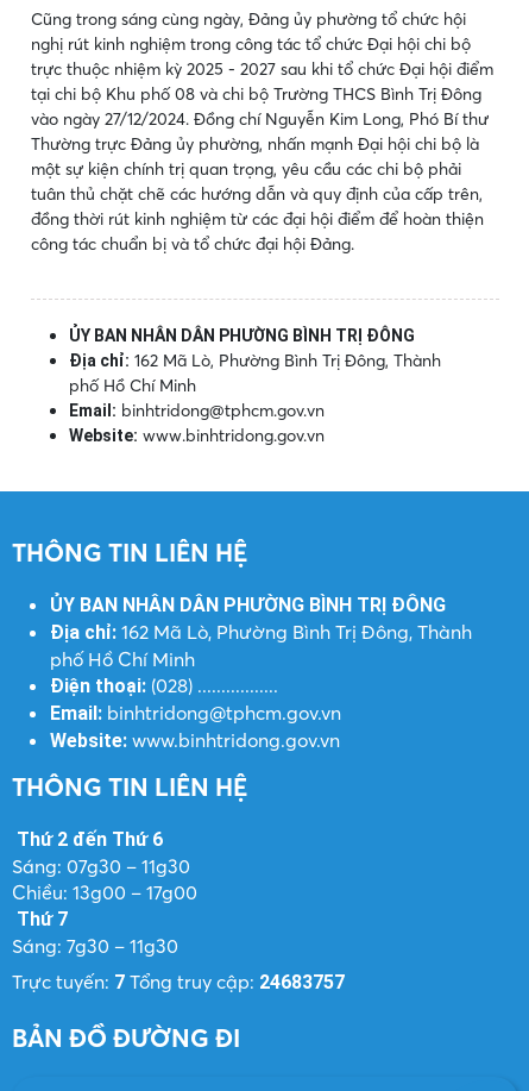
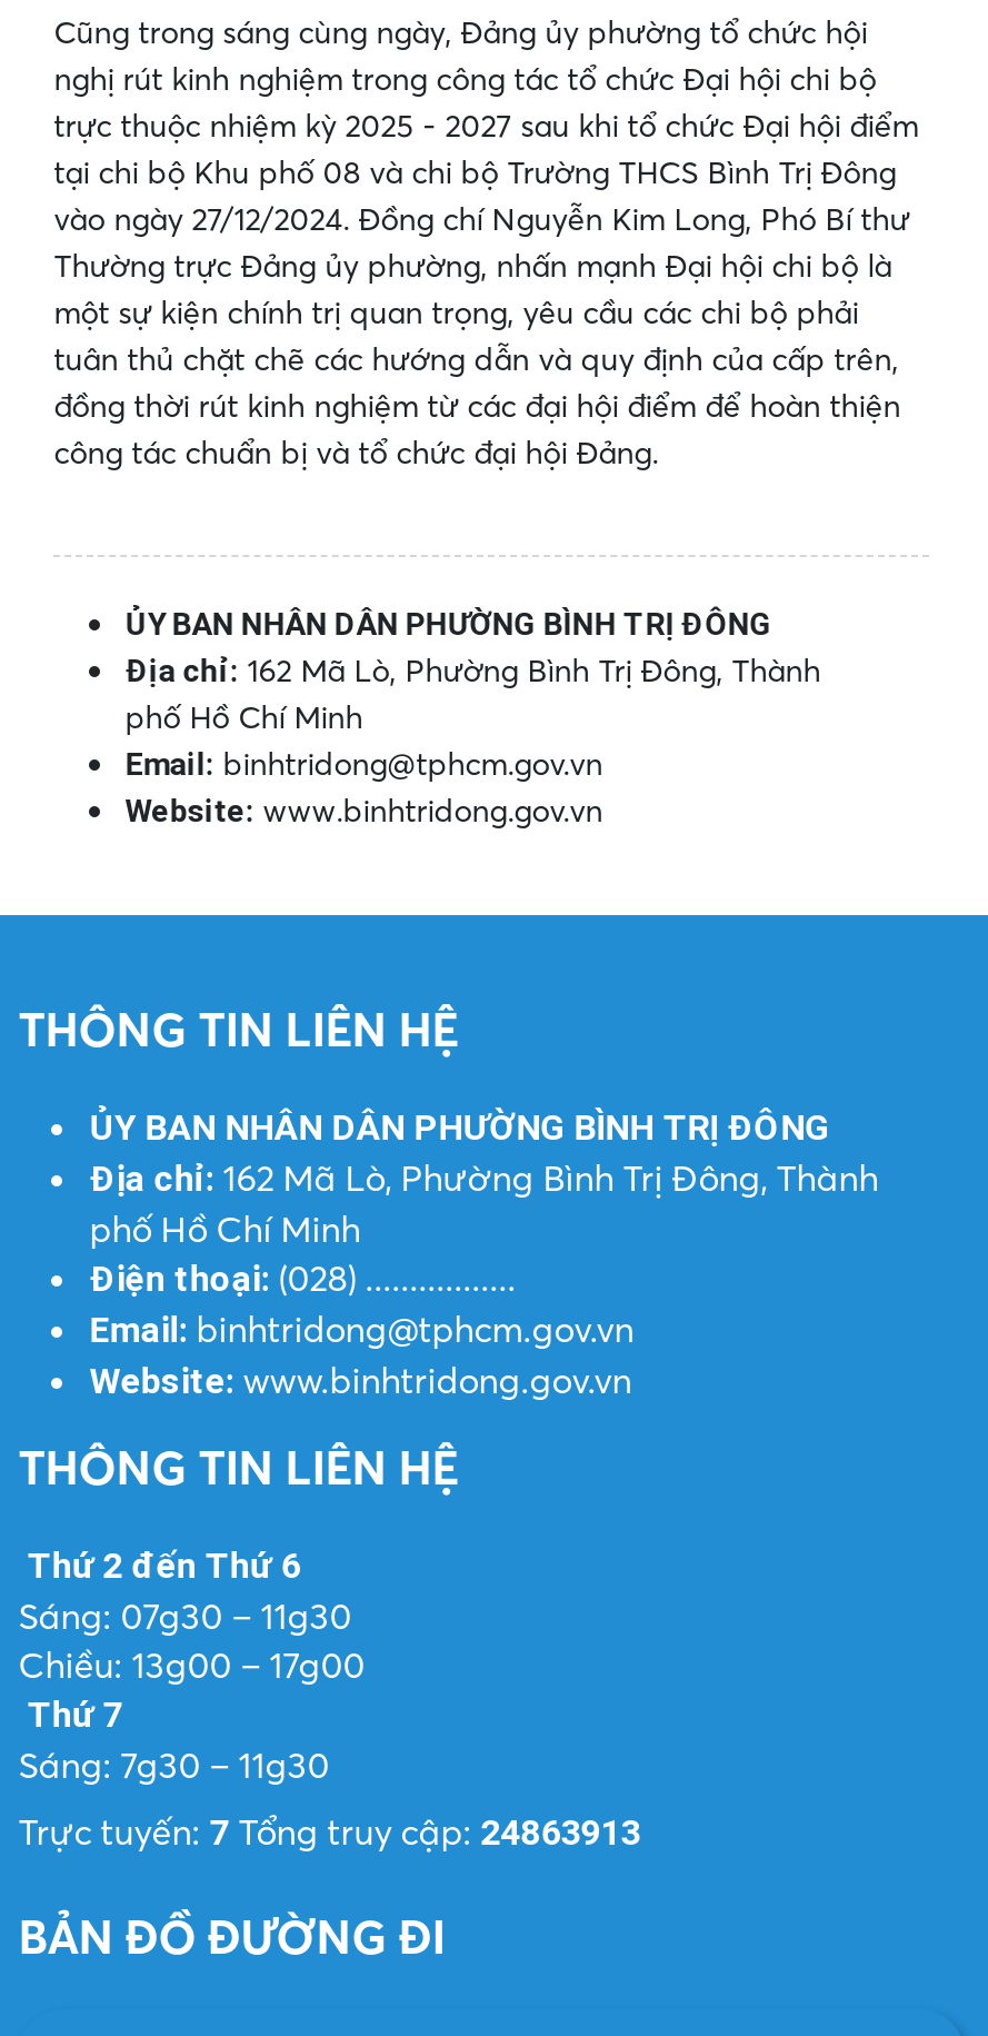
[12,970,345,993] Trực tuyến: 7 Tổng truy cập: 24683757 -> [18,1809,641,1854] Trực tuyến: 7 Tổng truy cập: 24863913

